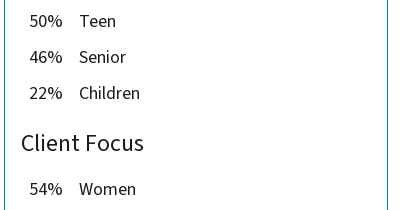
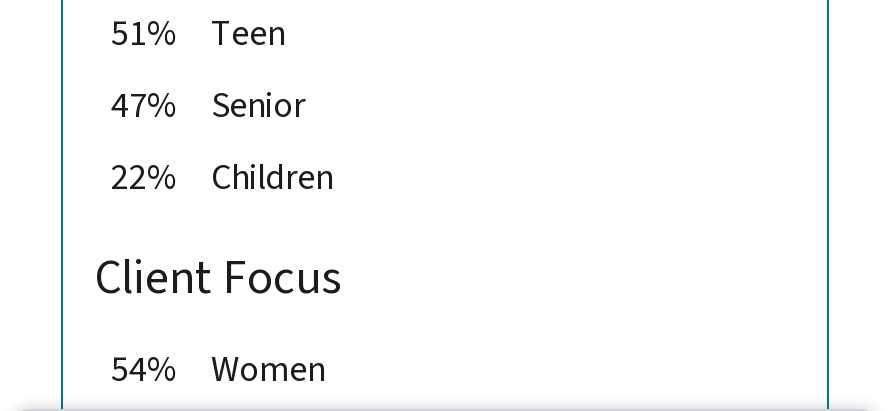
[29,9,116,34] 50% Teen -> [111,8,285,58] 51% Teen
[29,45,126,70] 46% Senior -> [111,80,305,130] 47% Senior

